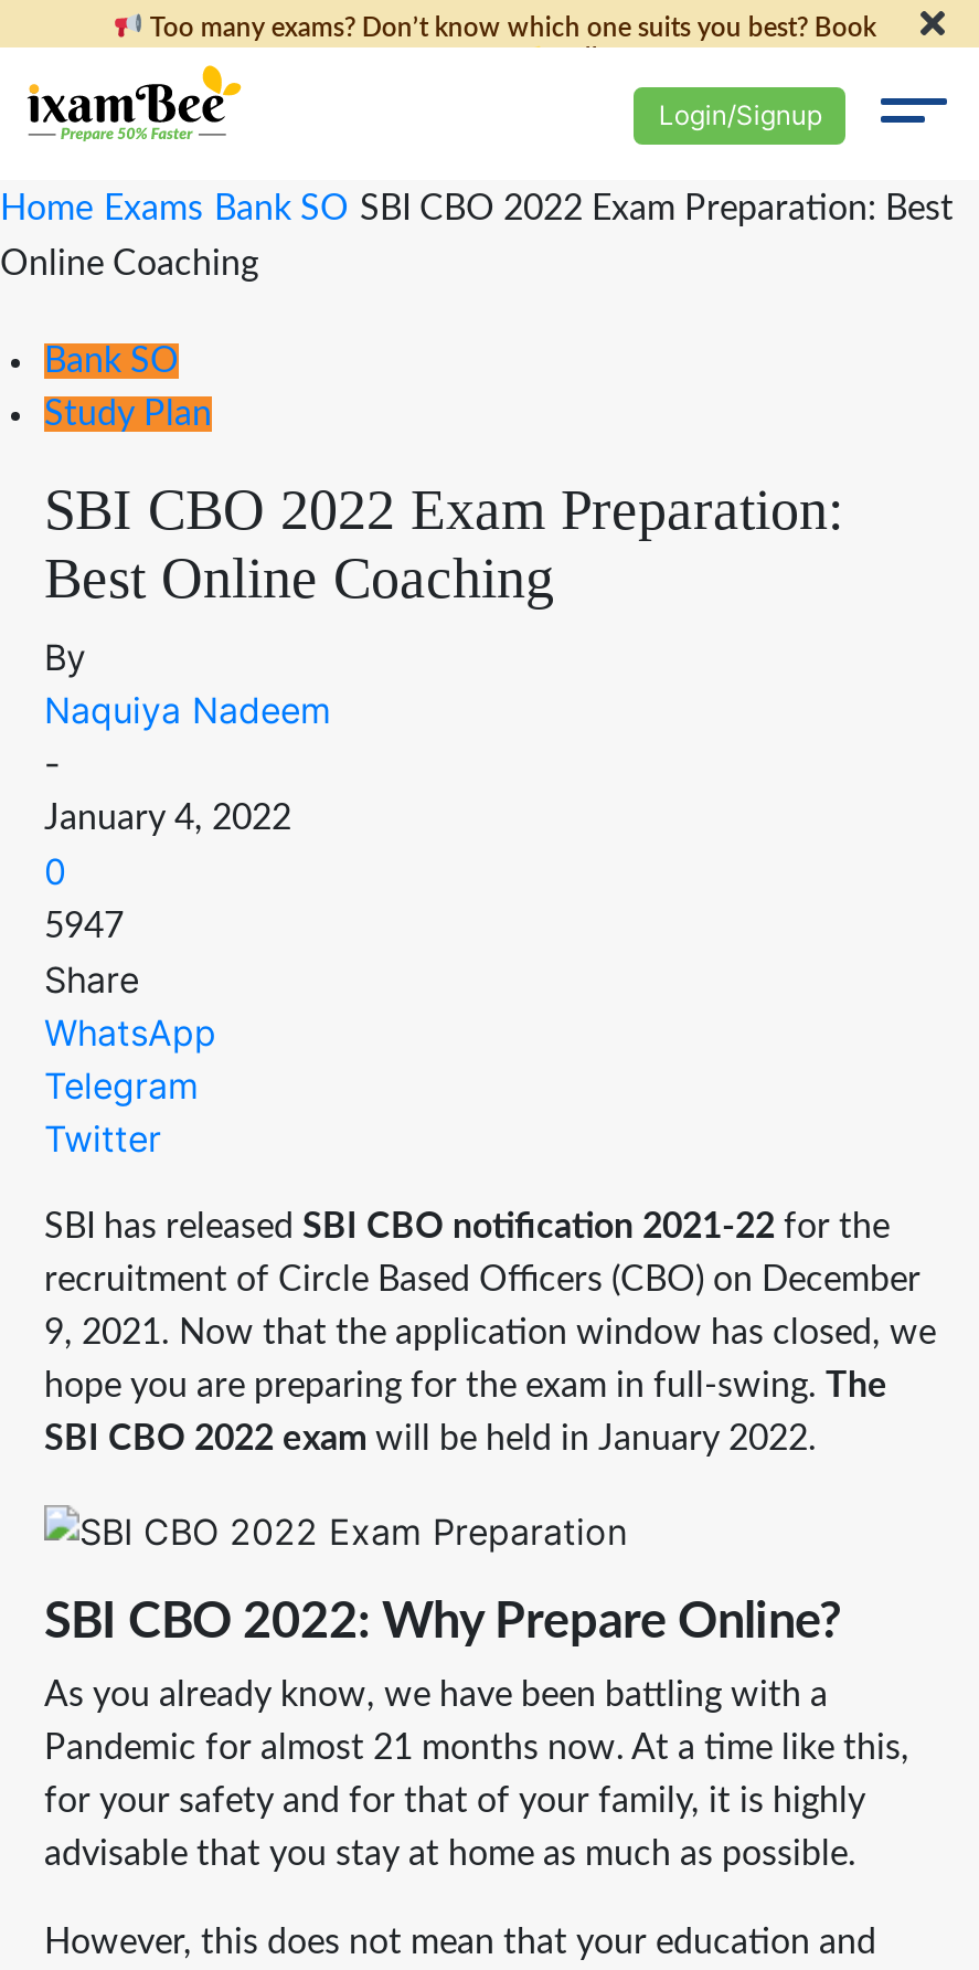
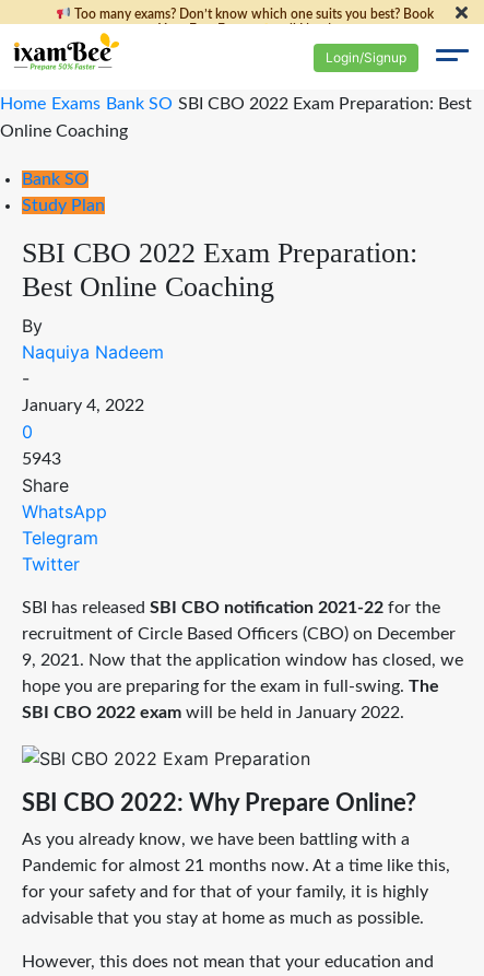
[44,909,124,944] 5947 -> [22,450,61,468] 5943

